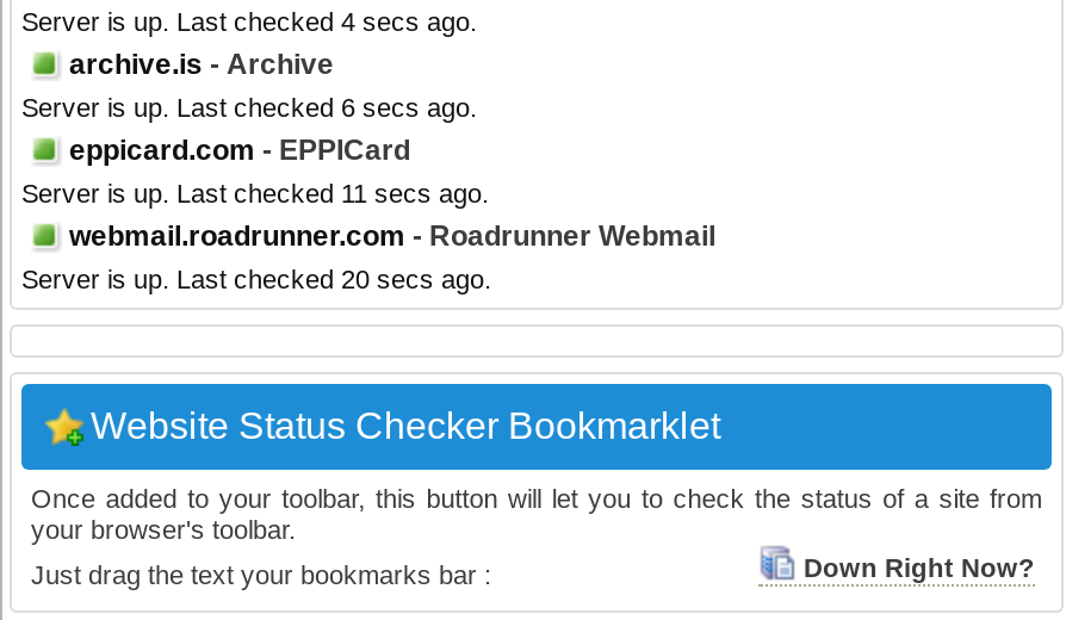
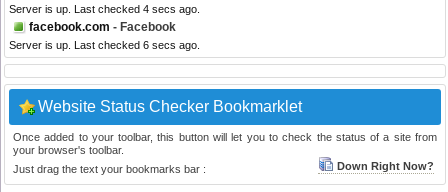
[69,48,334,81] archive.is - Archive -> [29,20,176,34] facebook.com - Facebook
[21,134,715,293] eppicard.com - EPPICard | Server is up. Last checked 11 secs ago. | webmail.roadrunner.com - Roadrunner Webmail | Server is up. Last checked 20 secs ago. -> none

